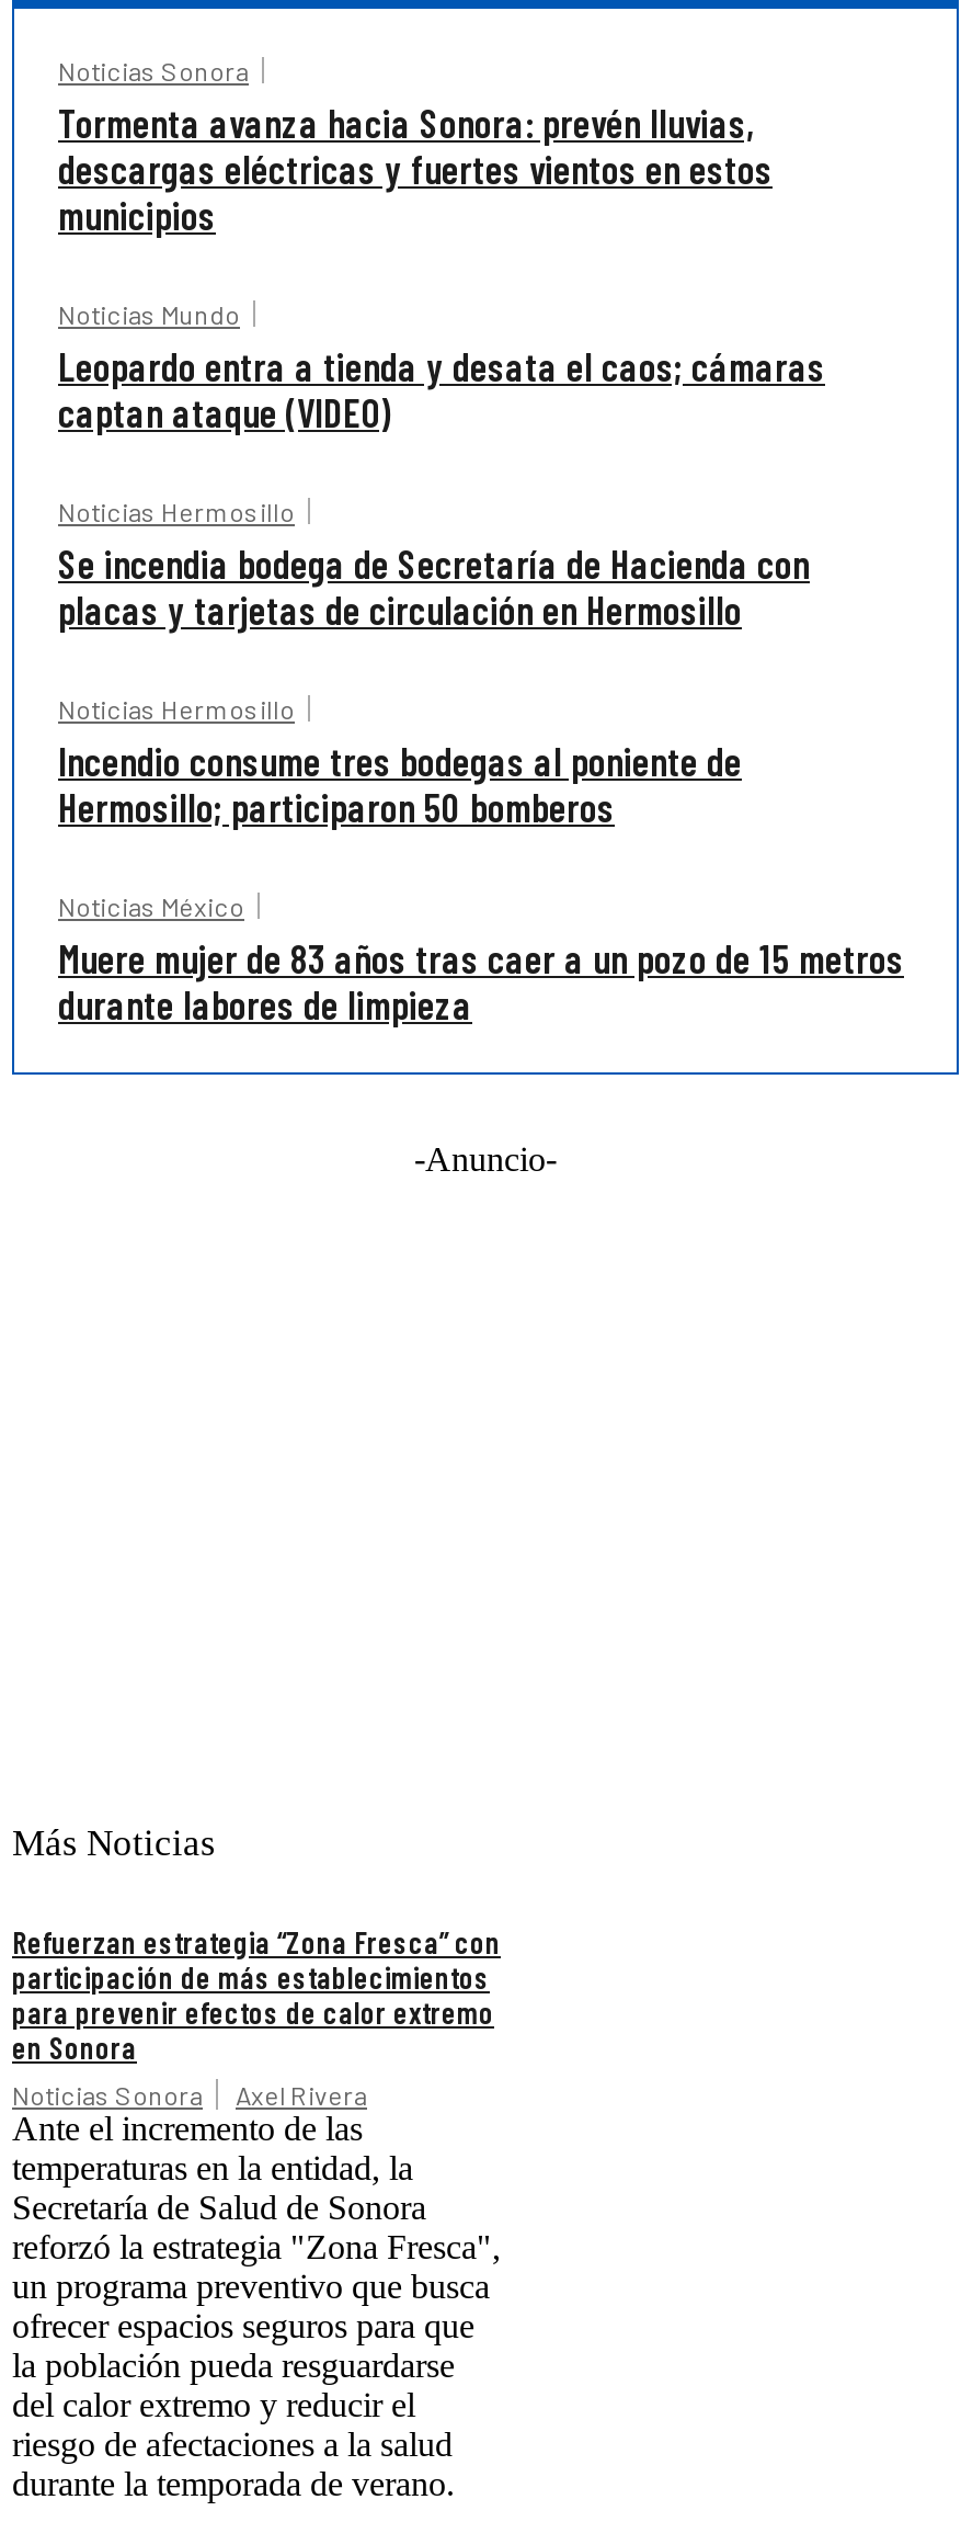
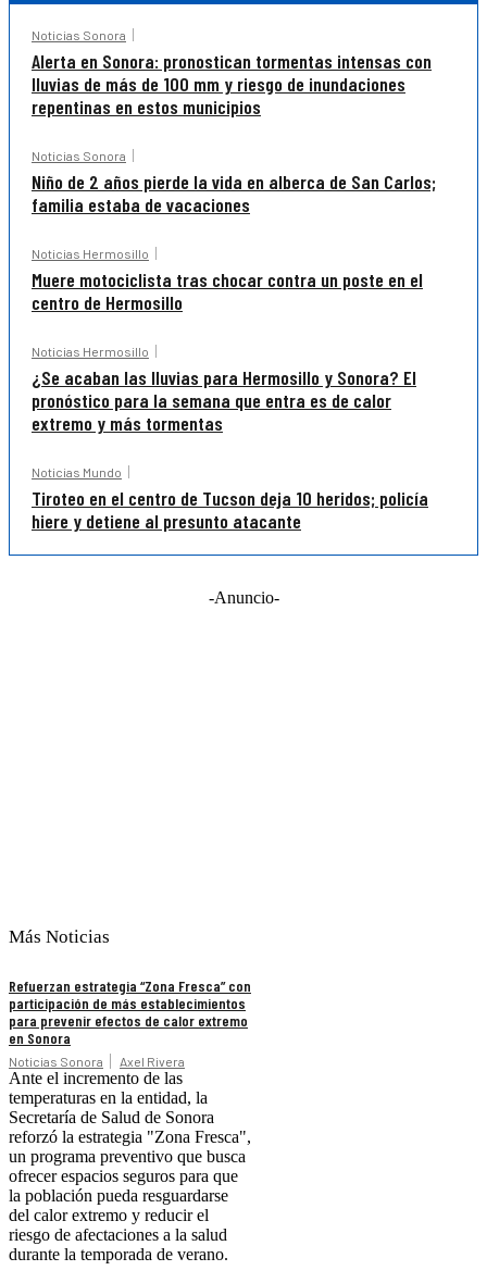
[58,99,773,239] Tormenta avanza hacia Sonora: prevén lluvias, | descargas eléctricas y fuertes vientos en estos | municipios -> [32,49,432,119] Alerta en Sonora: pronostican tormentas intensas con | lluvias de más de 100 mm y riesgo de inundaciones | repentinas en estos municipios
moved [58,299,240,329] -> [32,464,122,480]: Noticias Mundo
[58,343,825,437] Leopardo entra a tienda y desata el caos; cámaras | captan ataque (VIDEO) -> [32,148,436,217] Noticias Sonora | Niño de 2 años pierde la vida en alberca de San Carlos; | familia estaba de vacaciones
[58,540,810,634] Se incendia bodega de Secretaría de Hacienda con | placas y tarjetas de circulación en Hermosillo -> [32,268,423,314] Muere motociclista tras chocar contra un poste en el | centro de Hermosillo
[58,737,742,832] Incendio consume tres bodegas al poniente de | Hermosillo; participaron 50 bomberos -> [32,366,416,435] ¿Se acaban las lluvias para Hermosillo y Sonora? El | pronóstico para la semana que entra es de calor | extremo y más tormentas
[58,891,904,1029] Noticias México | Muere mujer de 83 años tras caer a un pozo de 15 metros | durante labores de limpieza -> [32,486,428,533] Tiroteo en el centro de Tucson deja 10 heridos; policía | hiere y detiene al presunto atacante

